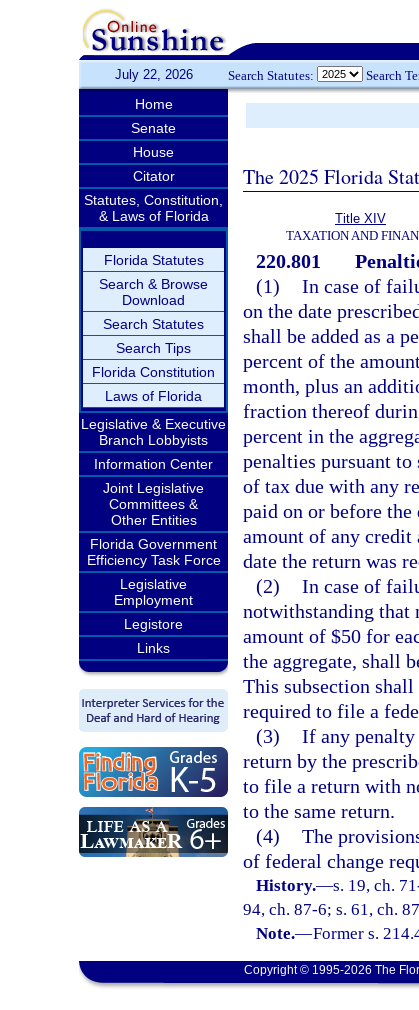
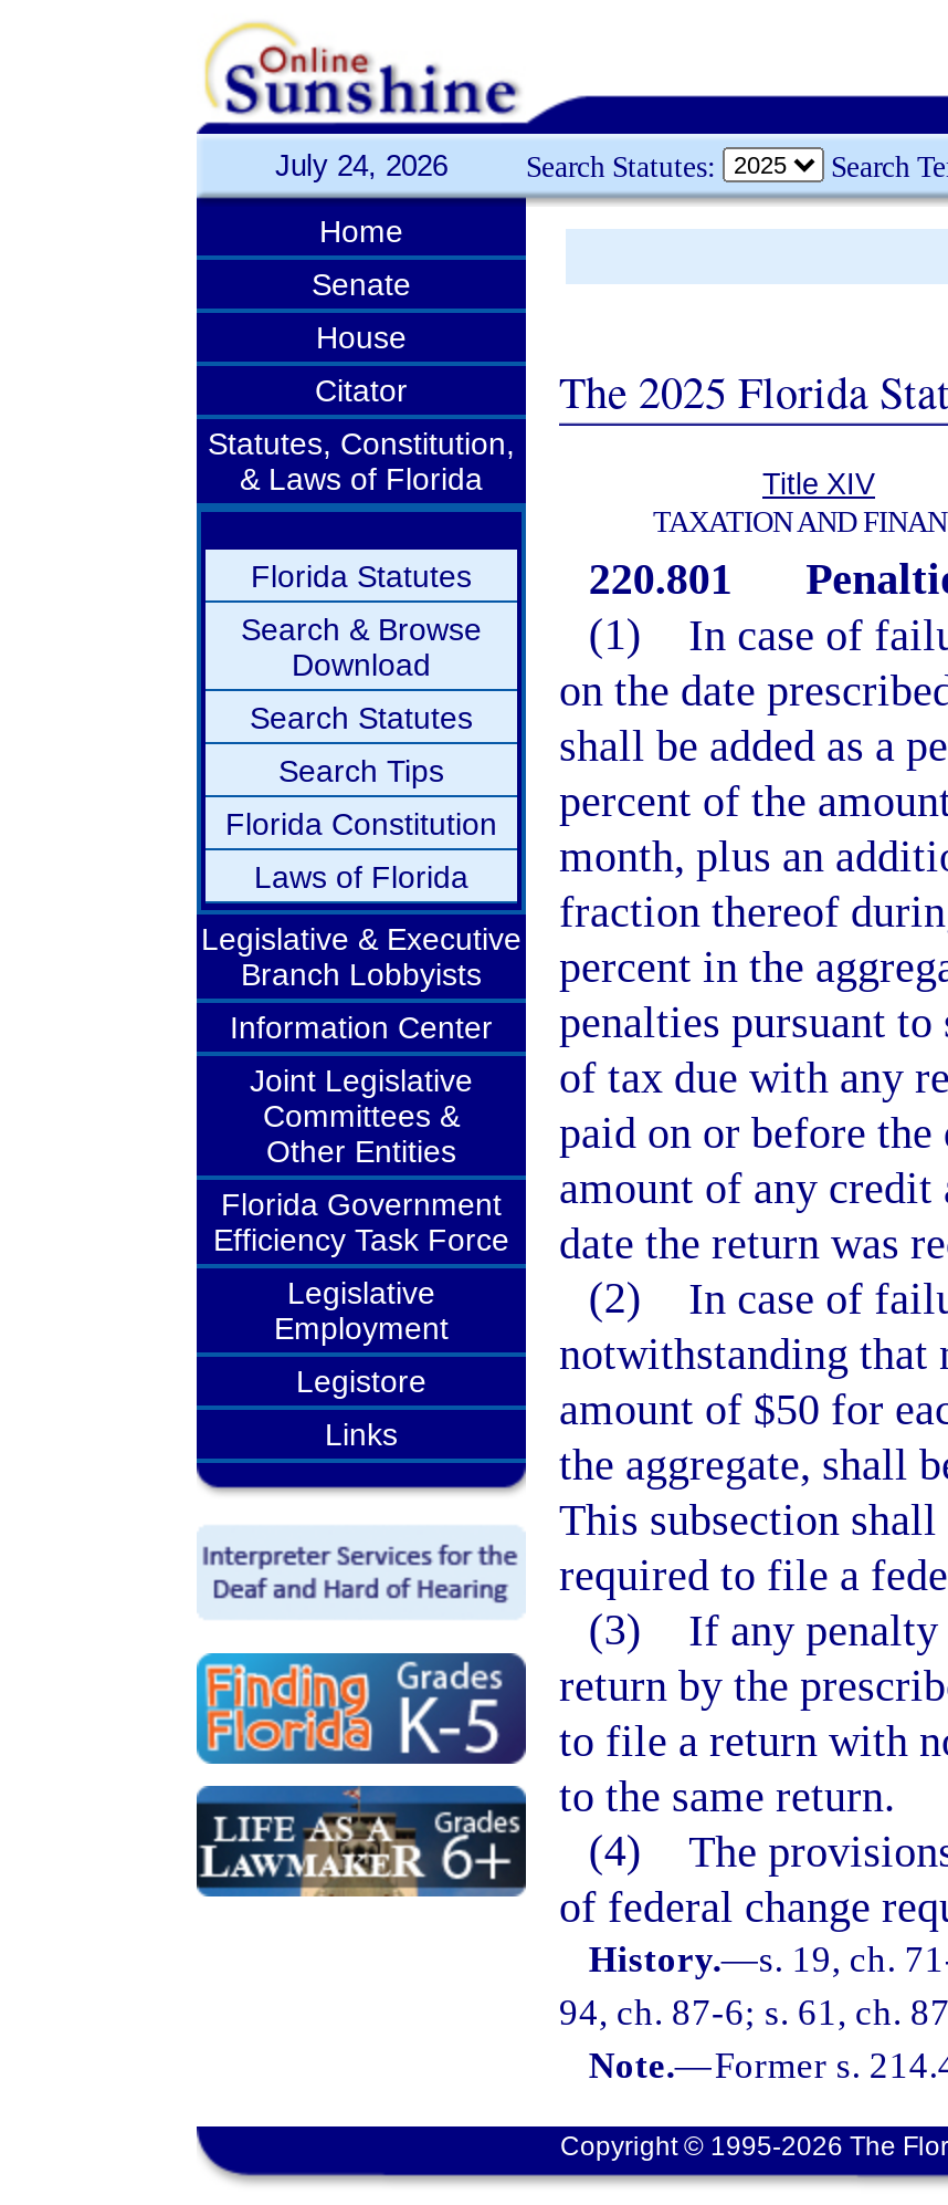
[114,67,192,82] July 22, 2026 -> [275,149,447,182] July 24, 2026

